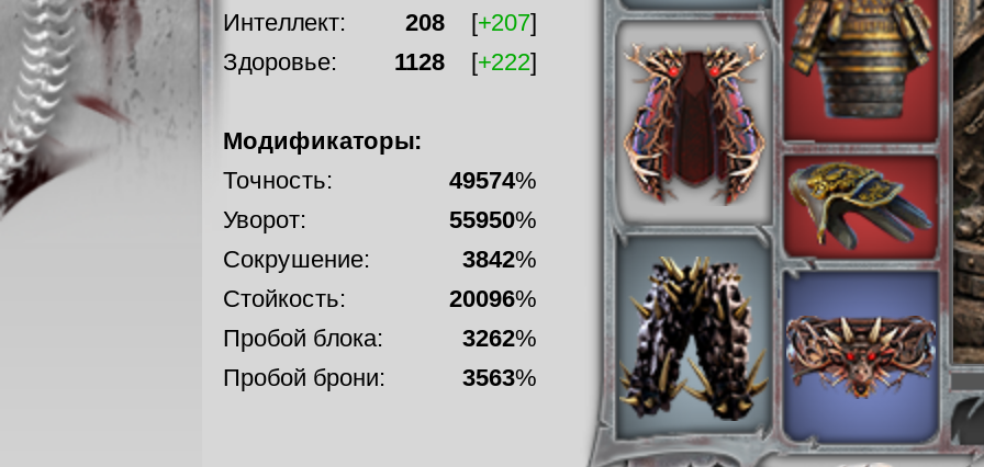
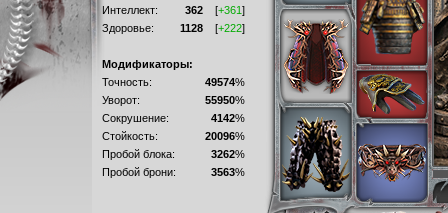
[405,9,445,35] 208 -> [184,4,202,16] 362
[471,9,537,35] [+207] -> [214,4,244,16] [+361]
[462,246,537,272] 3842% -> [210,112,244,124] 4142%

